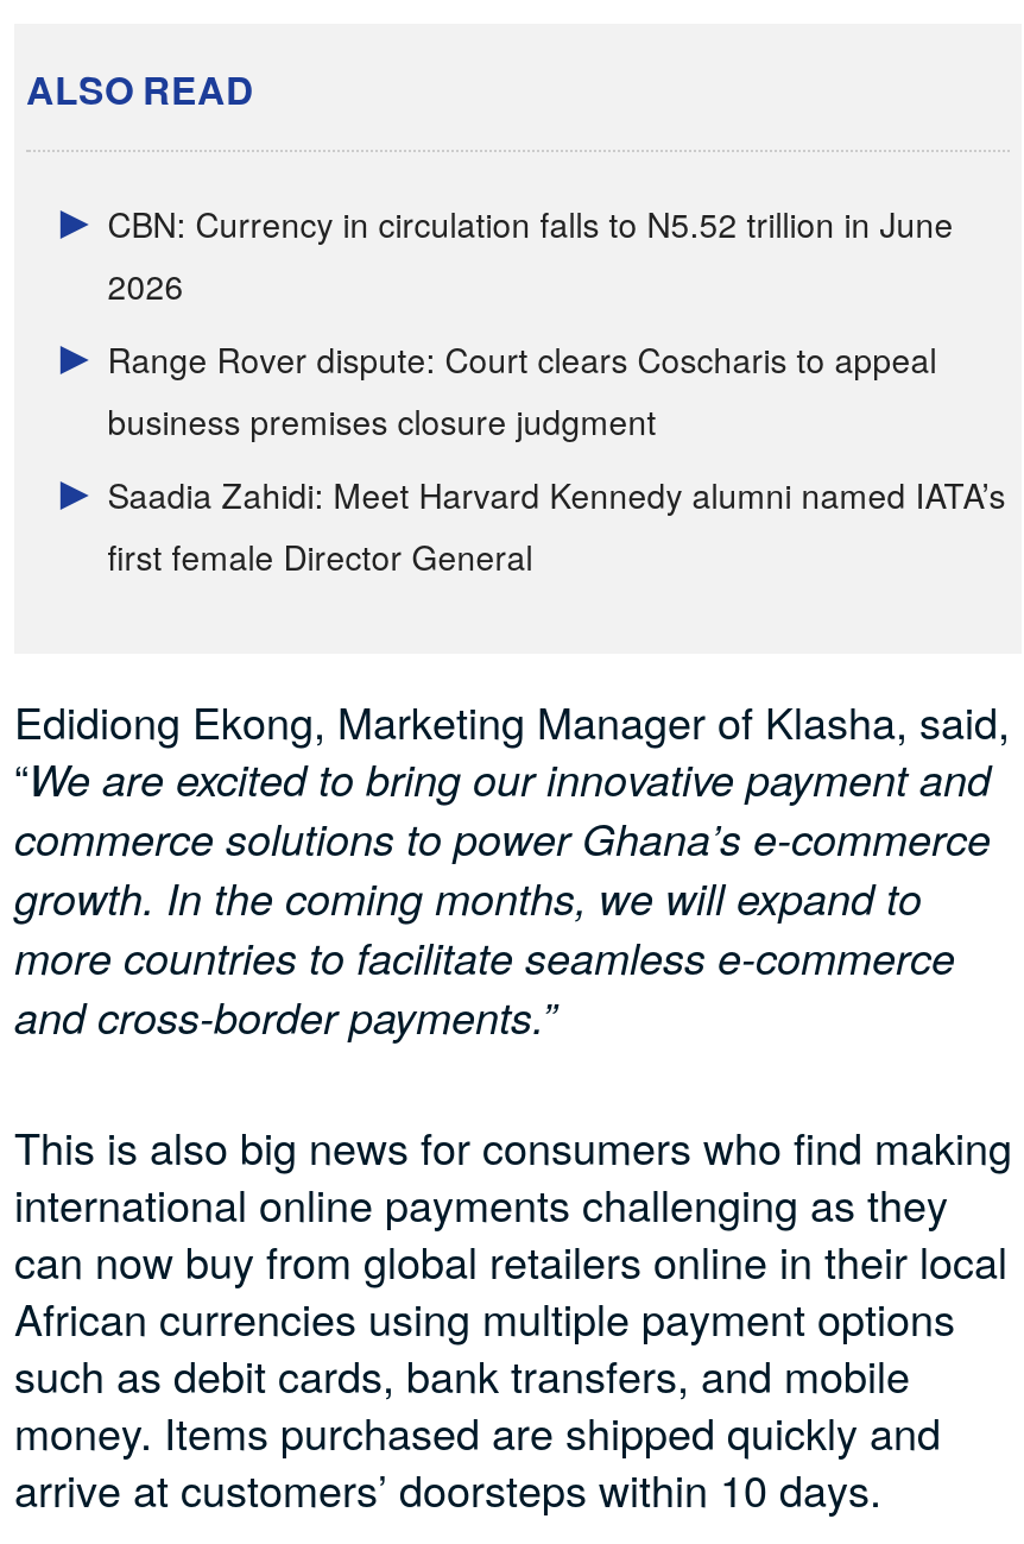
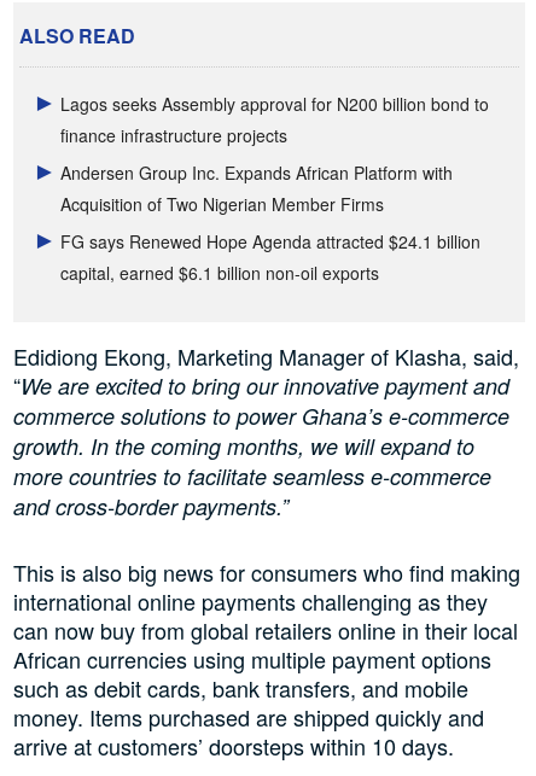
[108,199,953,308] CBN: Currency in circulation falls to N5.52 trillion in June | 2026 -> [61,91,489,147] Lagos seeks Assembly approval for N200 billion bond to | finance infrastructure projects
[108,334,937,444] Range Rover dispute: Court clears Coscharis to appeal | business premises closure judgment -> [61,160,453,216] Andersen Group Inc. Expands African Platform with | Acquisition of Two Nigerian Member Firms
[108,470,1006,579] Saadia Zahidi: Meet Harvard Kennedy alumni named IATA’s | first female Director General -> [61,229,481,284] FG says Renewed Hope Agenda attracted $24.1 billion | capital, earned $6.1 billion non-oil exports

